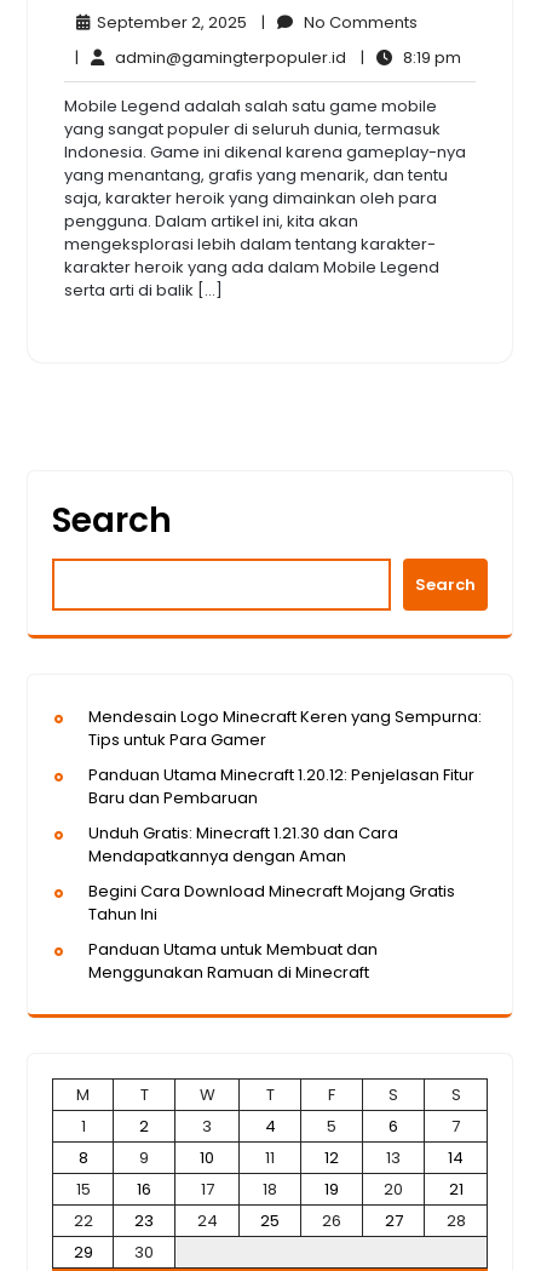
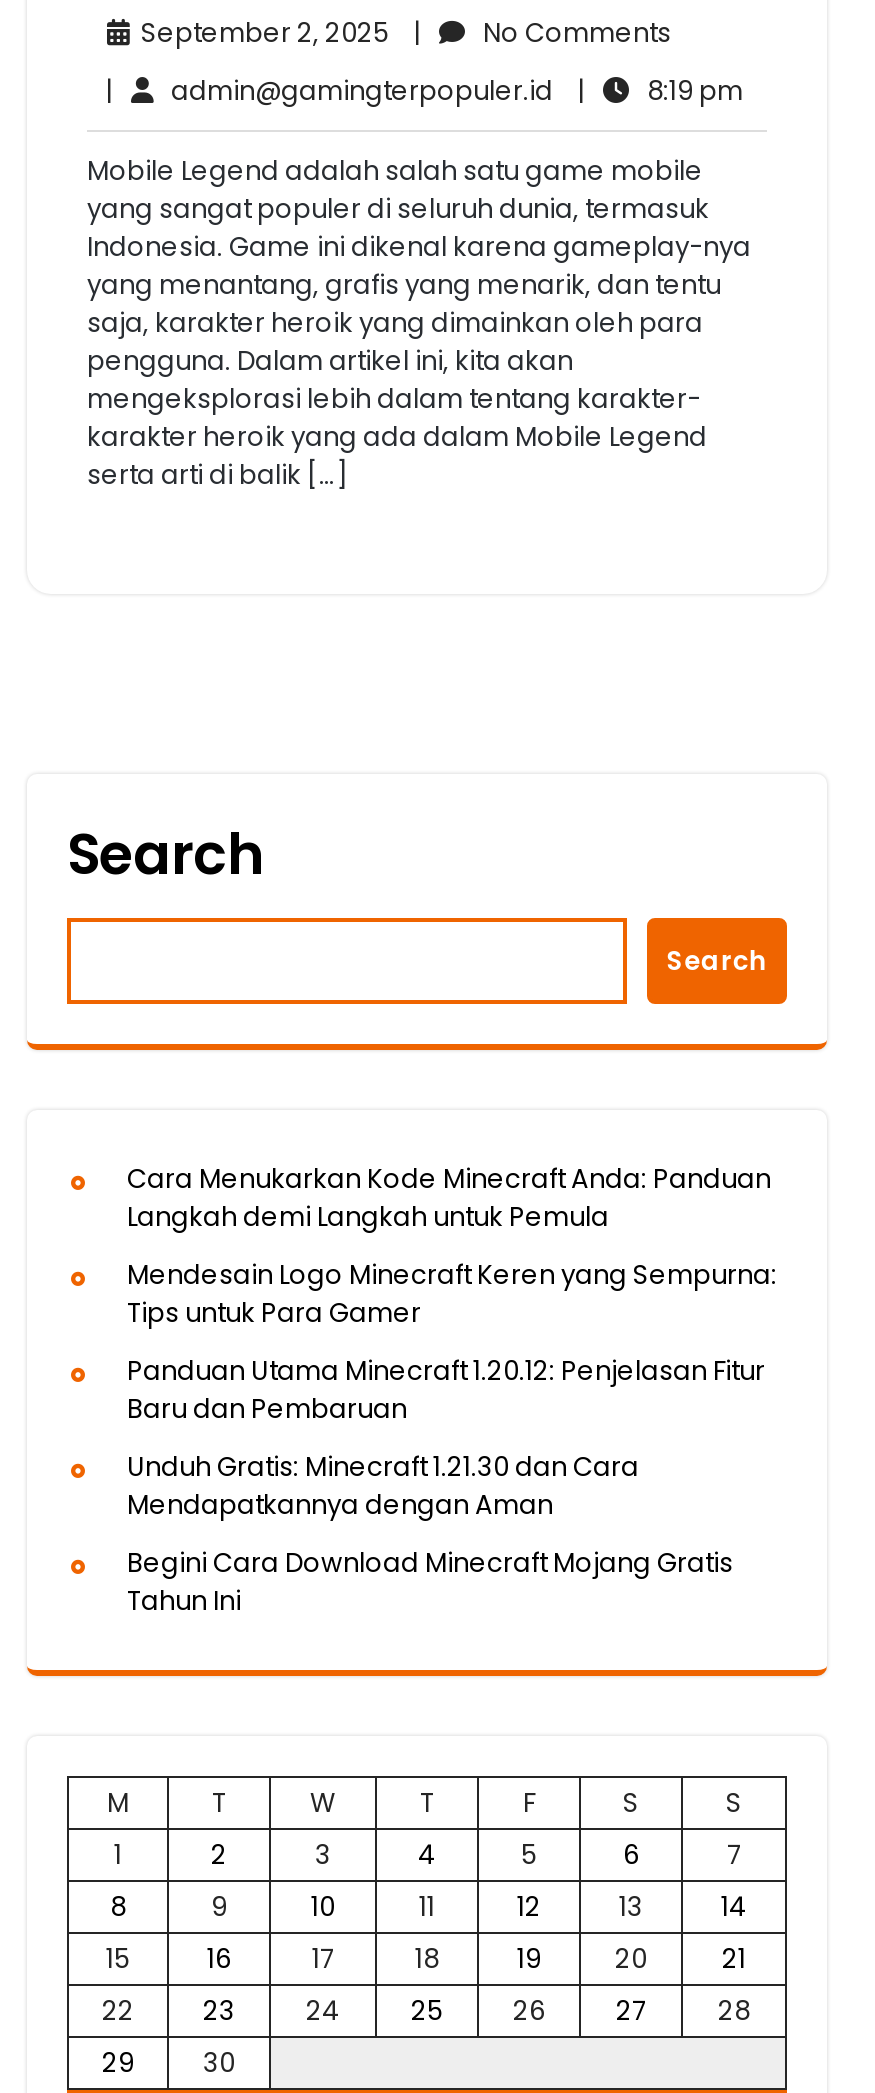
none -> [127,1160,771,1236] Cara Menukarkan Kode Minecraft Anda: Panduan | Langkah demi Langkah untuk Pemula
moved [88,705,482,926] -> [127,1256,777,1620]: Mendesain Logo Minecraft Keren yang Sempurna: | Tips untuk Para Gamer | Panduan Utama Minecraft 1.20.12: Penjelasan Fitur | Baru dan Pembaruan | Unduh Gratis: Minecraft 1.21.30 dan Cara | Mendapatkannya dengan Aman | Begini Cara Download Minecraft Mojang Gratis | Tahun Ini
[88,938,378,984] Panduan Utama untuk Membuat dan | Menggunakan Ramuan di Minecraft -> none

